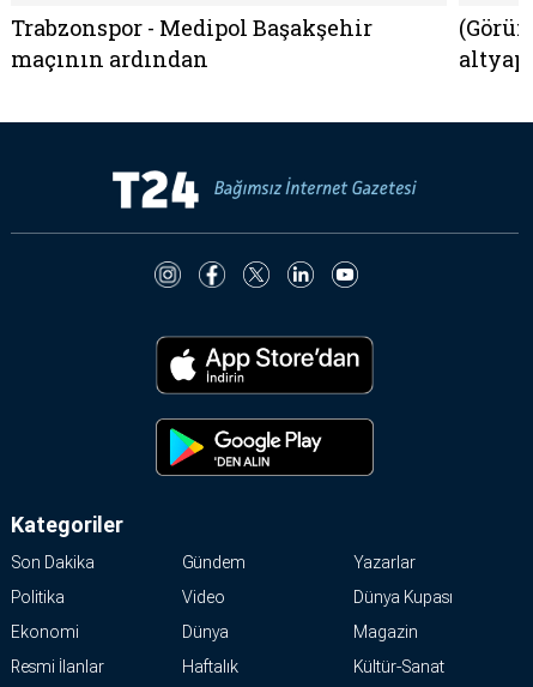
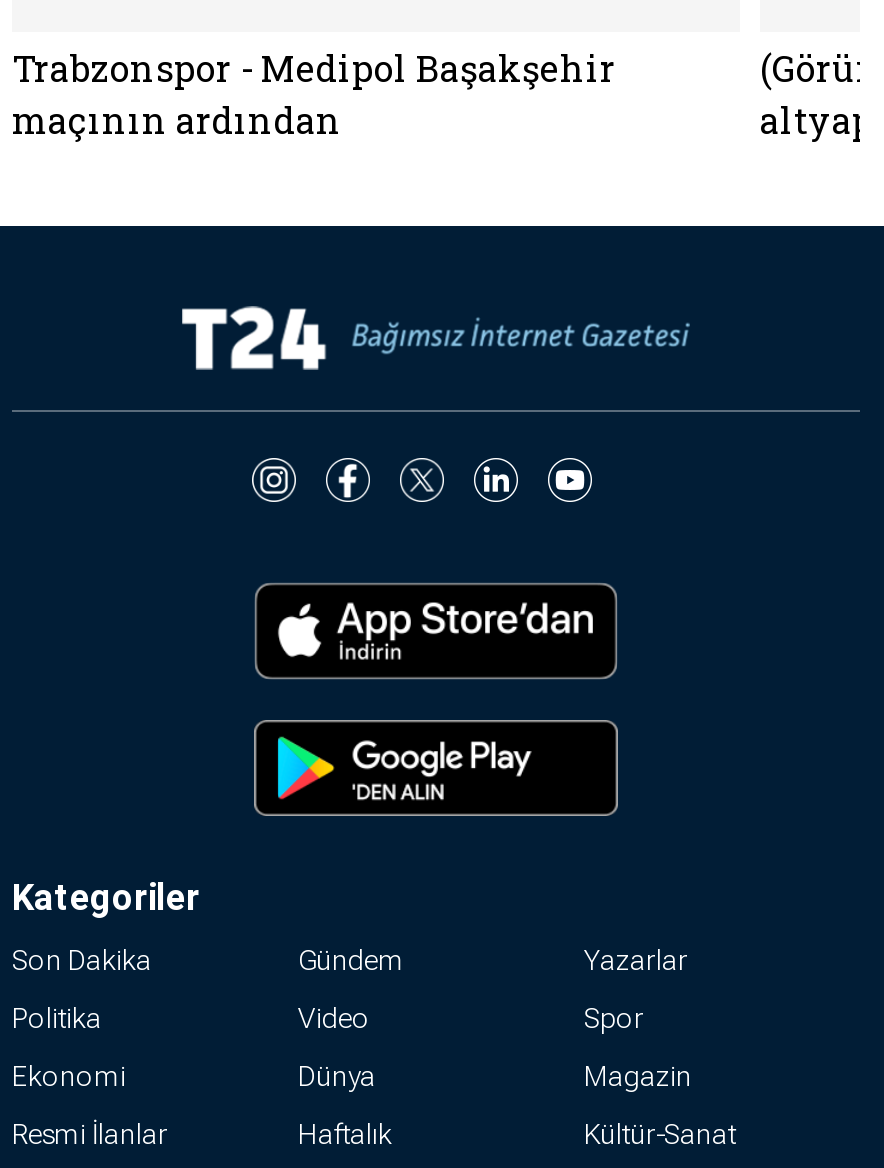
[353,587,453,606] Dünya Kupası -> [584,1001,644,1033] Spor

